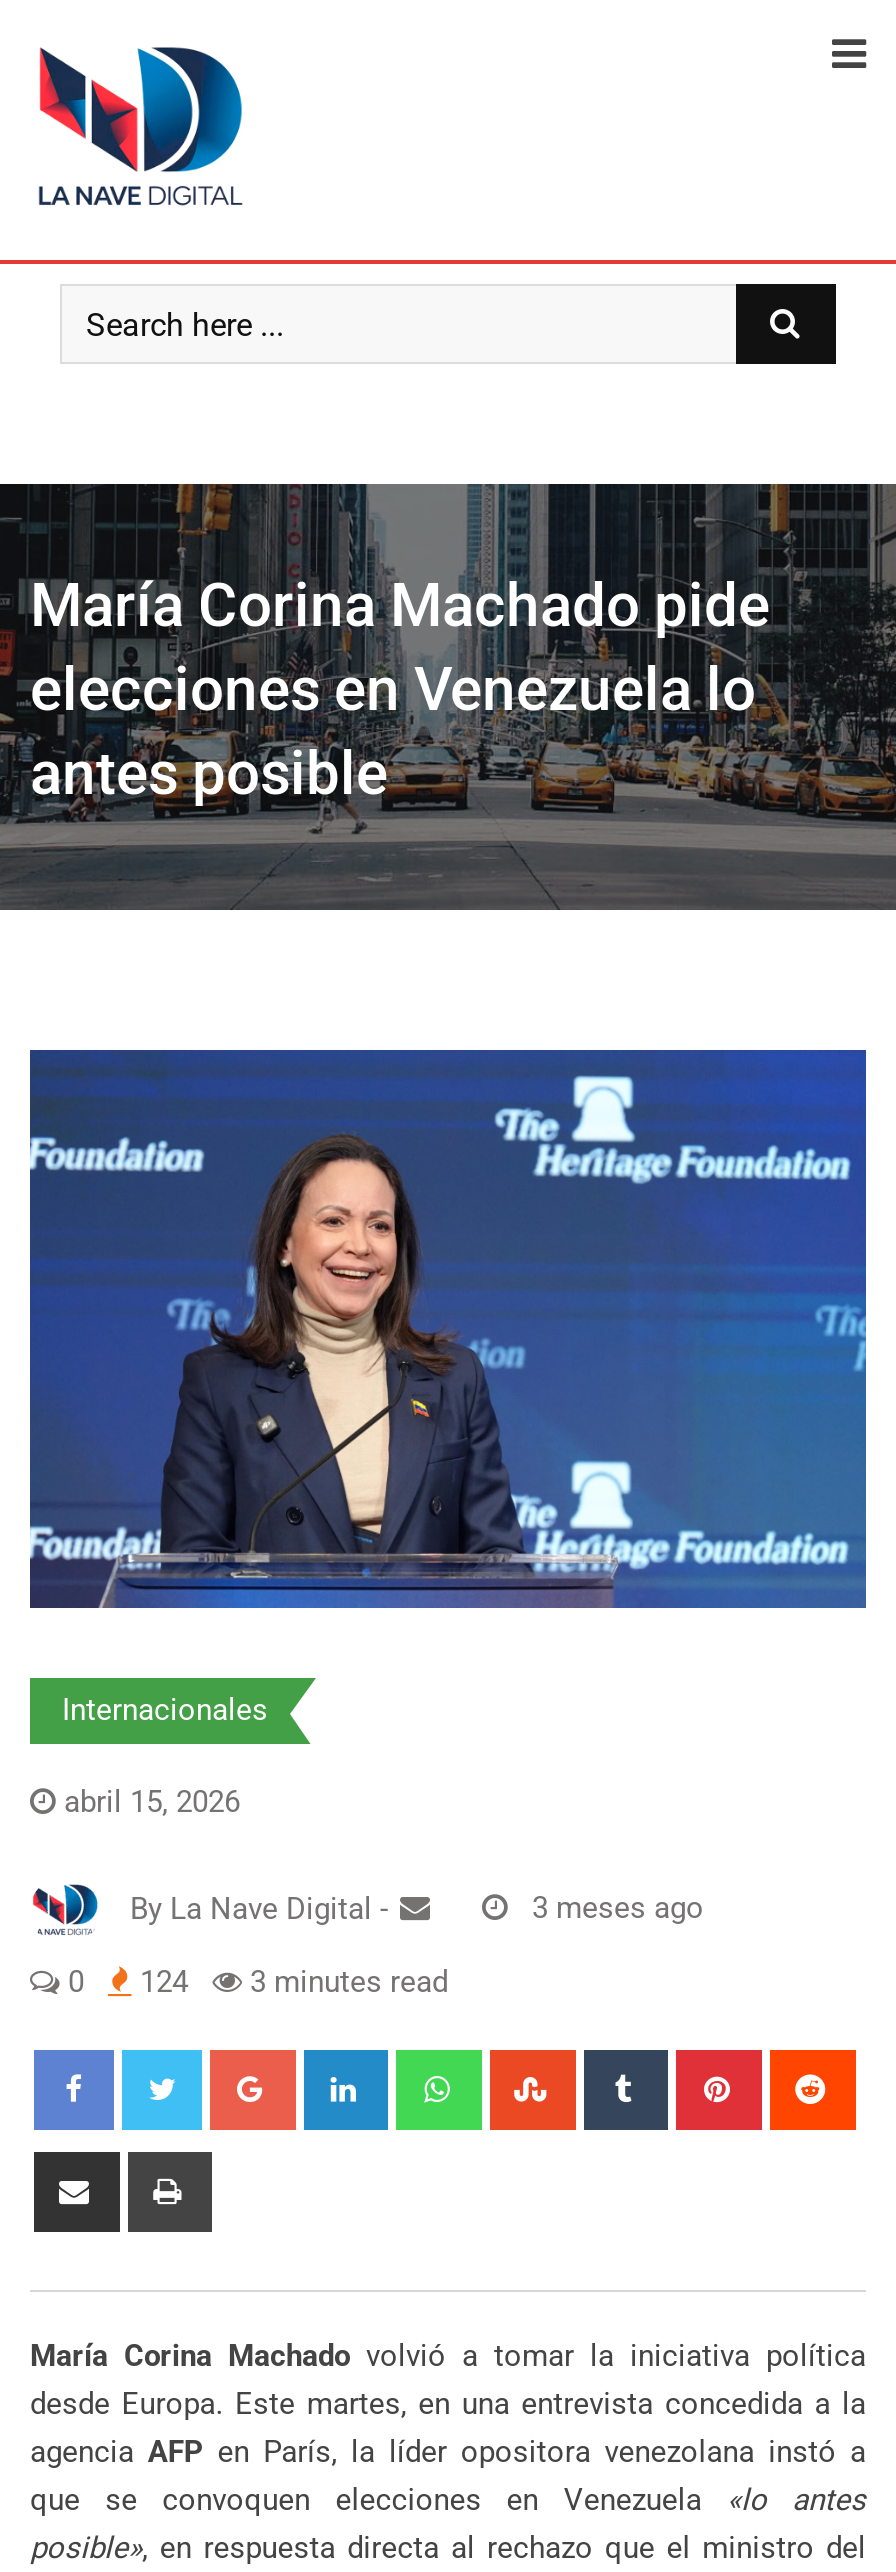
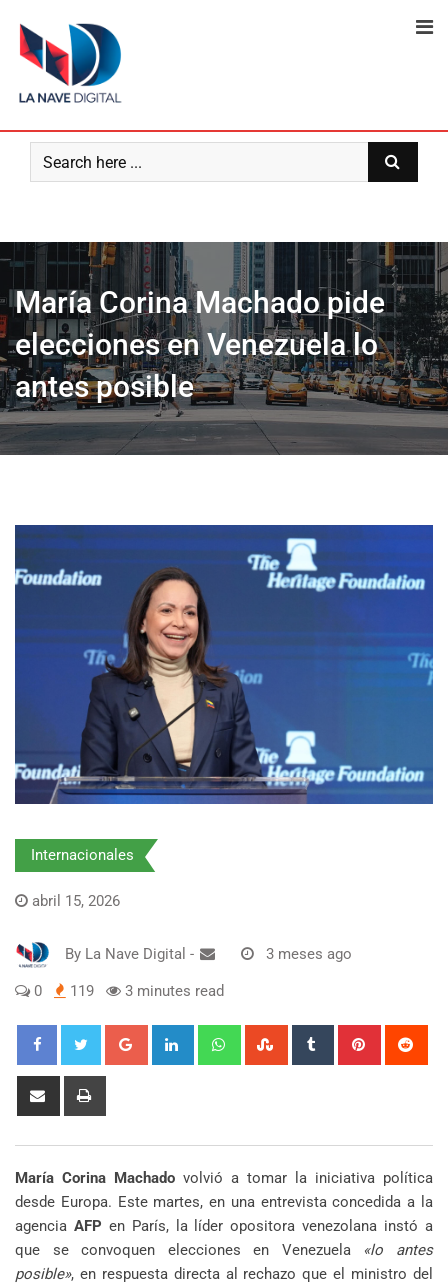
[60,1963,448,1999] 0 124 3 minutes read -> [30,982,224,1000] 0 119 3 minutes read

